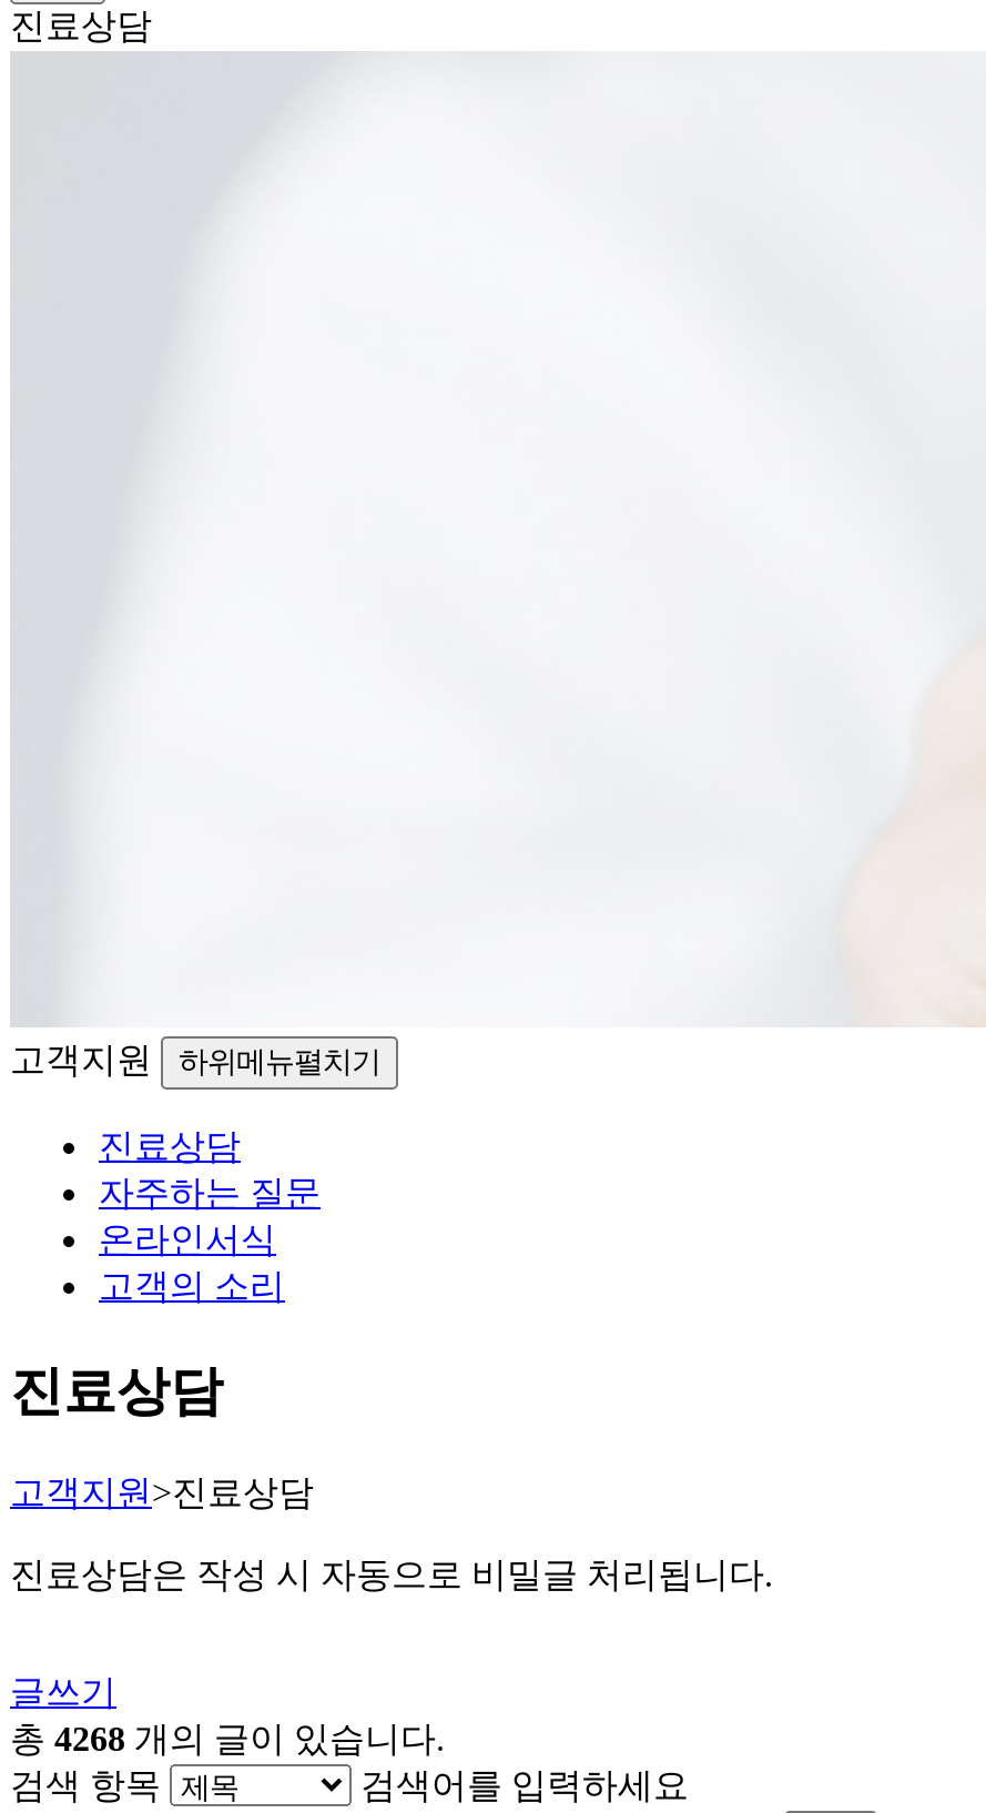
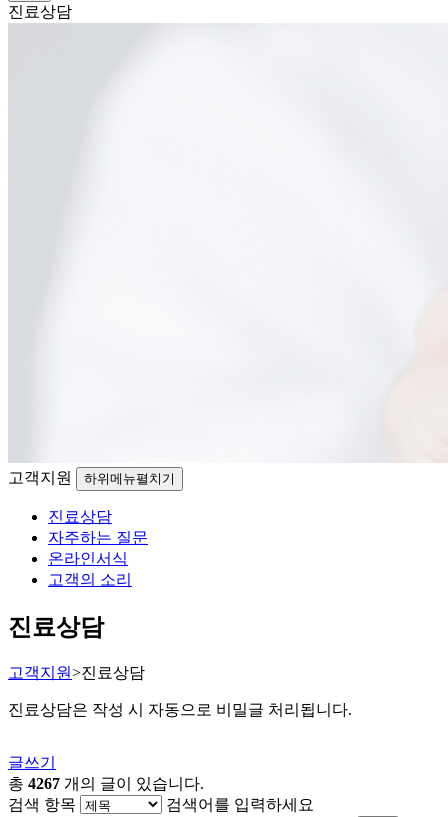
[10,1719,445,1757] 총 4268 개의 글이 있습니다. -> [8,775,204,792] 총 4267 개의 글이 있습니다.

